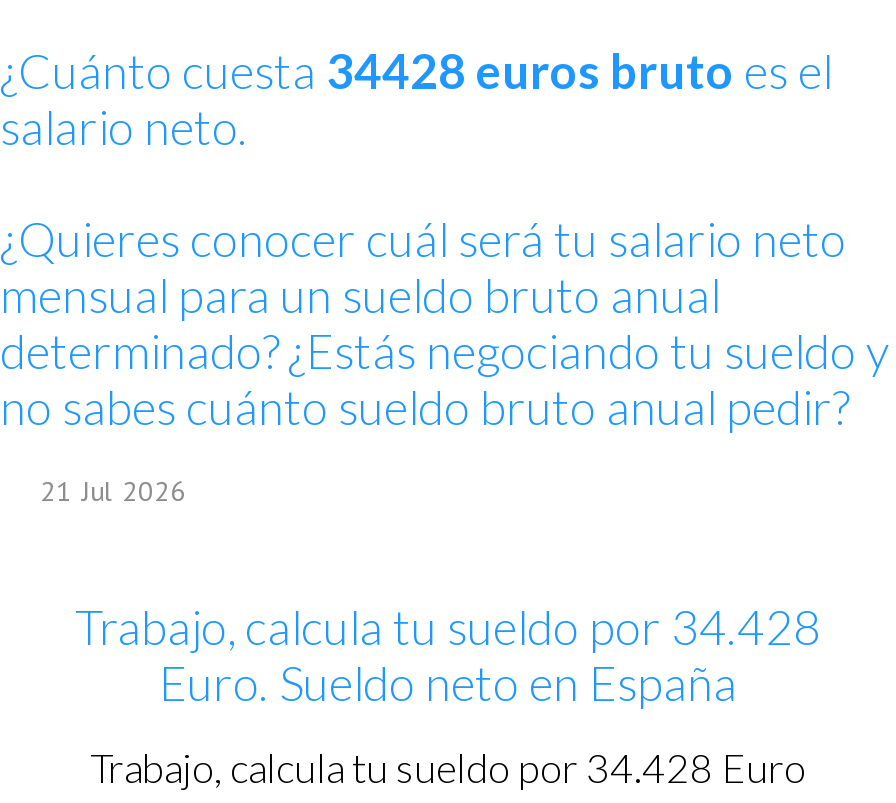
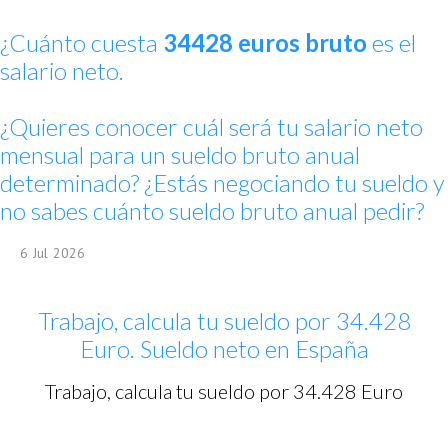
[40,473,186,509] 21 Jul 2026 -> [20,244,85,262] 6 Jul 2026

